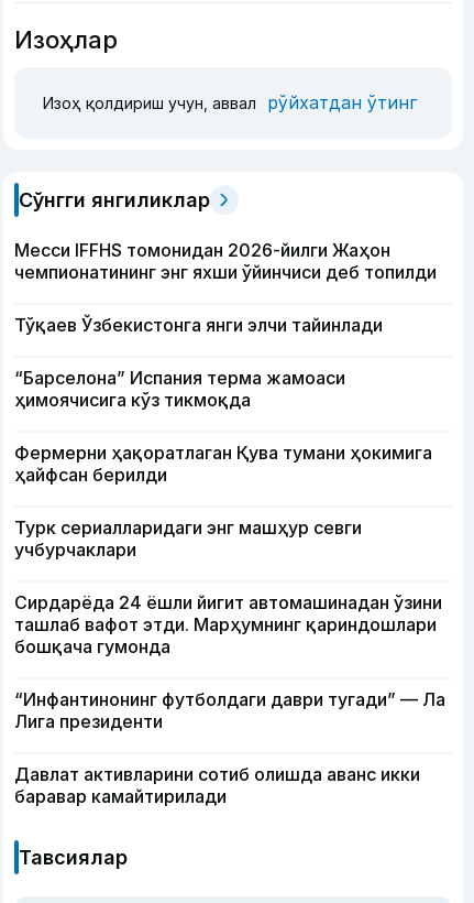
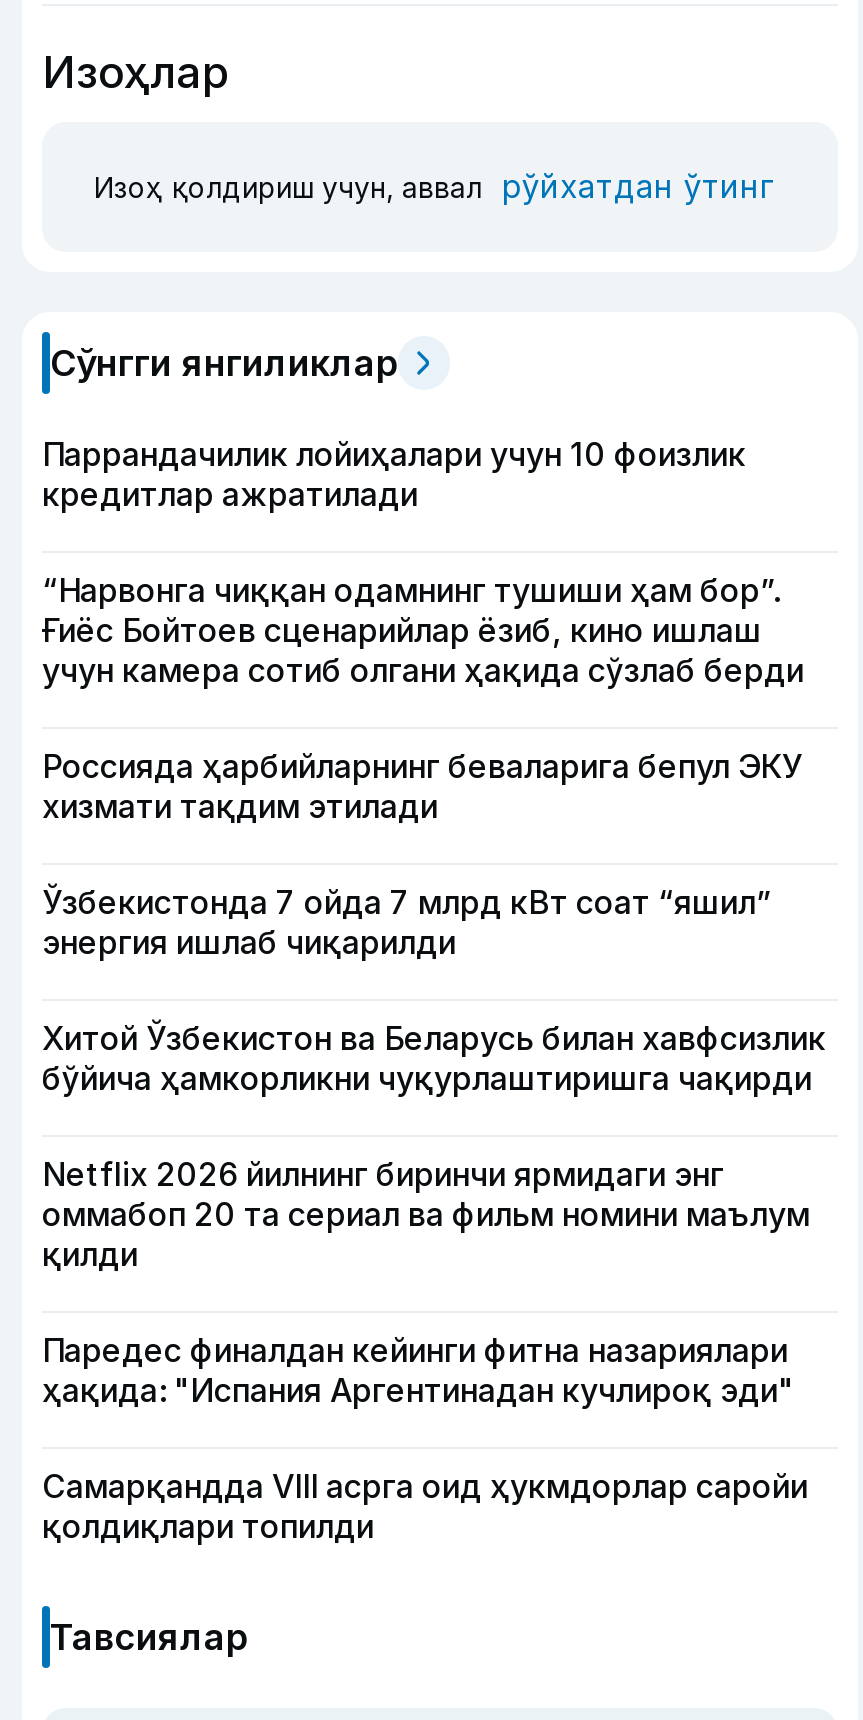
[14,239,437,283] Месси IFFHS томонидан 2026-йилги Жаҳон | чемпионатининг энг яхши ўйинчиси деб топилди -> [42,434,746,514] Паррандачилик лойиҳалари учун 10 фоизлик | кредитлар ажратилади
[14,314,383,336] Тўқаев Ўзбекистонга янги элчи тайинлади -> [42,570,804,690] “Нарвонга чиққан одамнинг тушиши ҳам бор”. | Ғиёс Бойтоев сценарийлар ёзиб, кино ишлаш | учун камера сотиб олгани ҳақида сўзлаб берди
[14,367,345,411] “Барселона” Испания терма жамоаси | ҳимоячисига кўз тикмоқда -> [42,746,802,826] Россияда ҳарбийларнинг беваларига бепул ЭКУ | хизмати тақдим этилади
[14,441,432,486] Фермерни ҳақоратлаган Қува тумани ҳокимига | ҳайфсан берилди -> [42,882,772,962] Ўзбекистонда 7 ойда 7 млрд кВт соат “яшил” | энергия ишлаб чиқарилди
[14,516,362,560] Турк сериалларидаги энг машҳур севги | учбурчаклари -> [42,1018,826,1098] Хитой Ўзбекистон ва Беларусь билан хавфсизлик | бўйича ҳамкорликни чуқурлаштиришга чақирди
[14,591,442,657] Сирдарёда 24 ёшли йигит автомашинадан ўзини | ташлаб вафот этди. Марҳумнинг қариндошлари | бошқача гумонда -> [42,1154,810,1274] Netflix 2026 йилнинг биринчи ярмидаги энг | оммабоп 20 та сериал ва фильм номини маълум | қилди
[14,688,445,732] “Инфантинонинг футболдаги даври тугади” — Ла | Лига президенти -> [42,1330,794,1410] Паредес финалдан кейинги фитна назариялари | ҳақида: "Испания Аргентинадан кучлироқ эди"
[14,763,420,807] Давлат активларини сотиб олишда аванс икки | баравар камайтирилади -> [42,1466,808,1546] Самарқандда VIII асрга оид ҳукмдорлар саройи | қолдиқлари топилди

